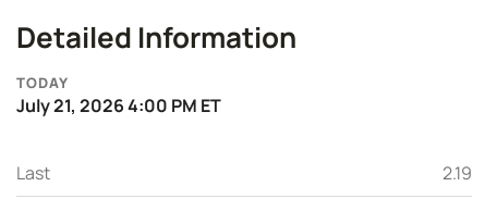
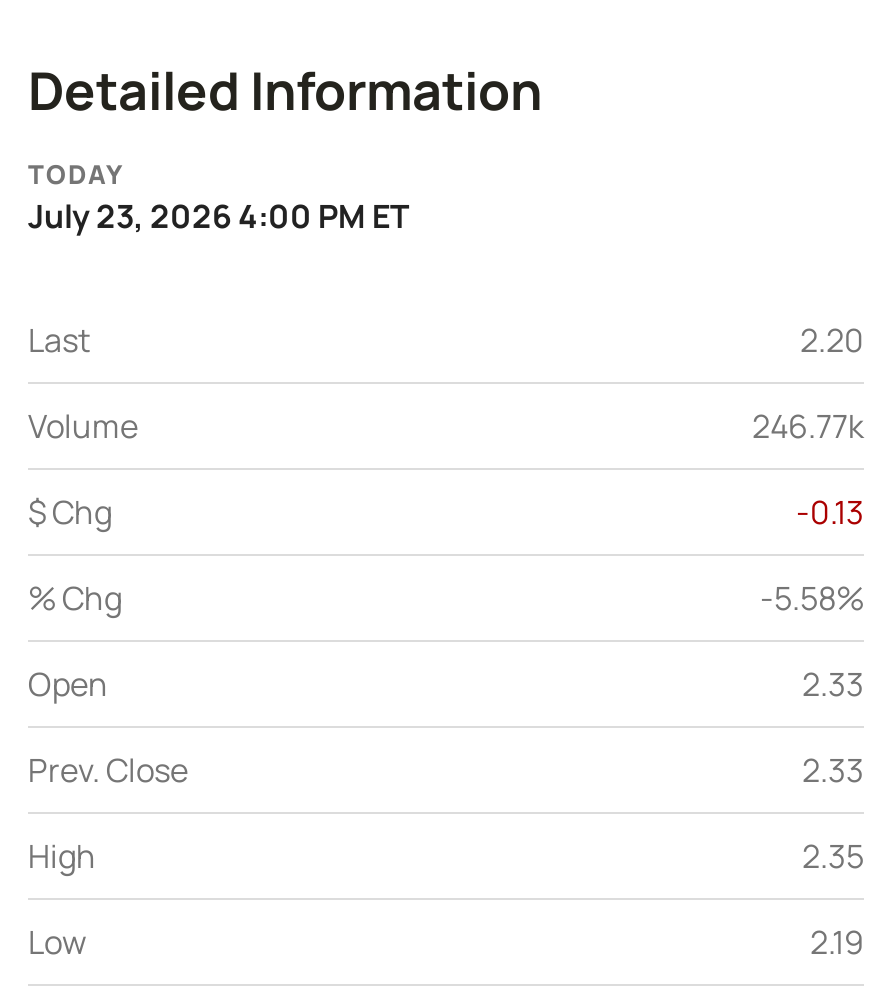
[16,94,221,117] July 21, 2026 4:00 PM ET -> [28,194,410,238] July 23, 2026 4:00 PM ET
none -> [28,318,864,964] 2.20 | Volume | 246.77k | $ Chg | -0.13 | % Chg | -5.58% | Open | 2.33 | Prev. Close | 2.33 | High | 2.35 | Low

